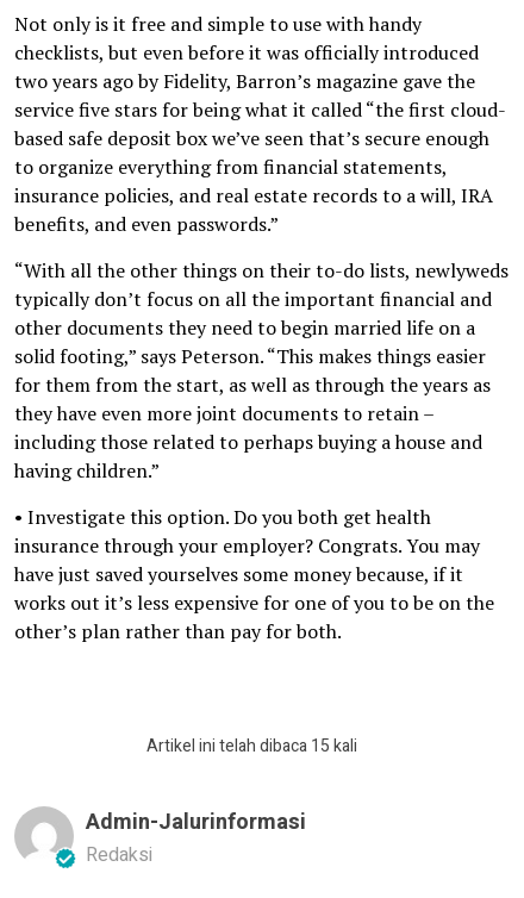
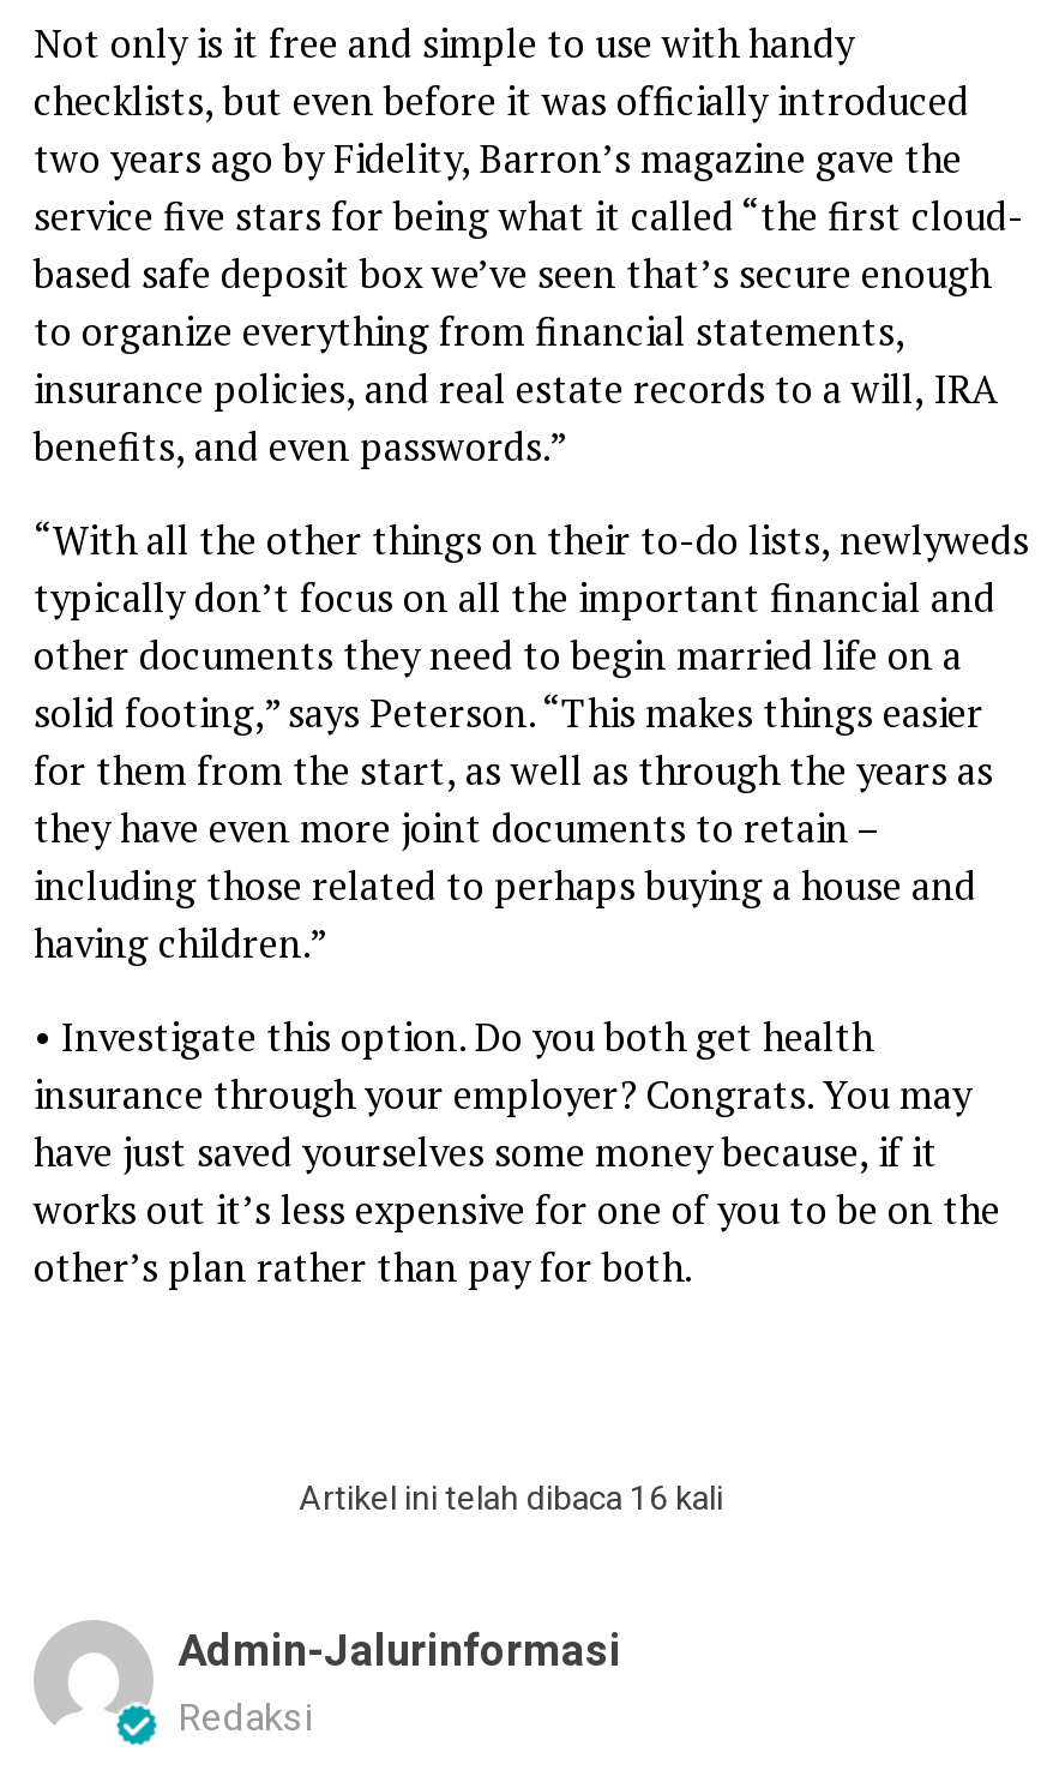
[146,734,357,759] Artikel ini telah dibaca 15 kali -> [299,1474,723,1524] Artikel ini telah dibaca 16 kali

